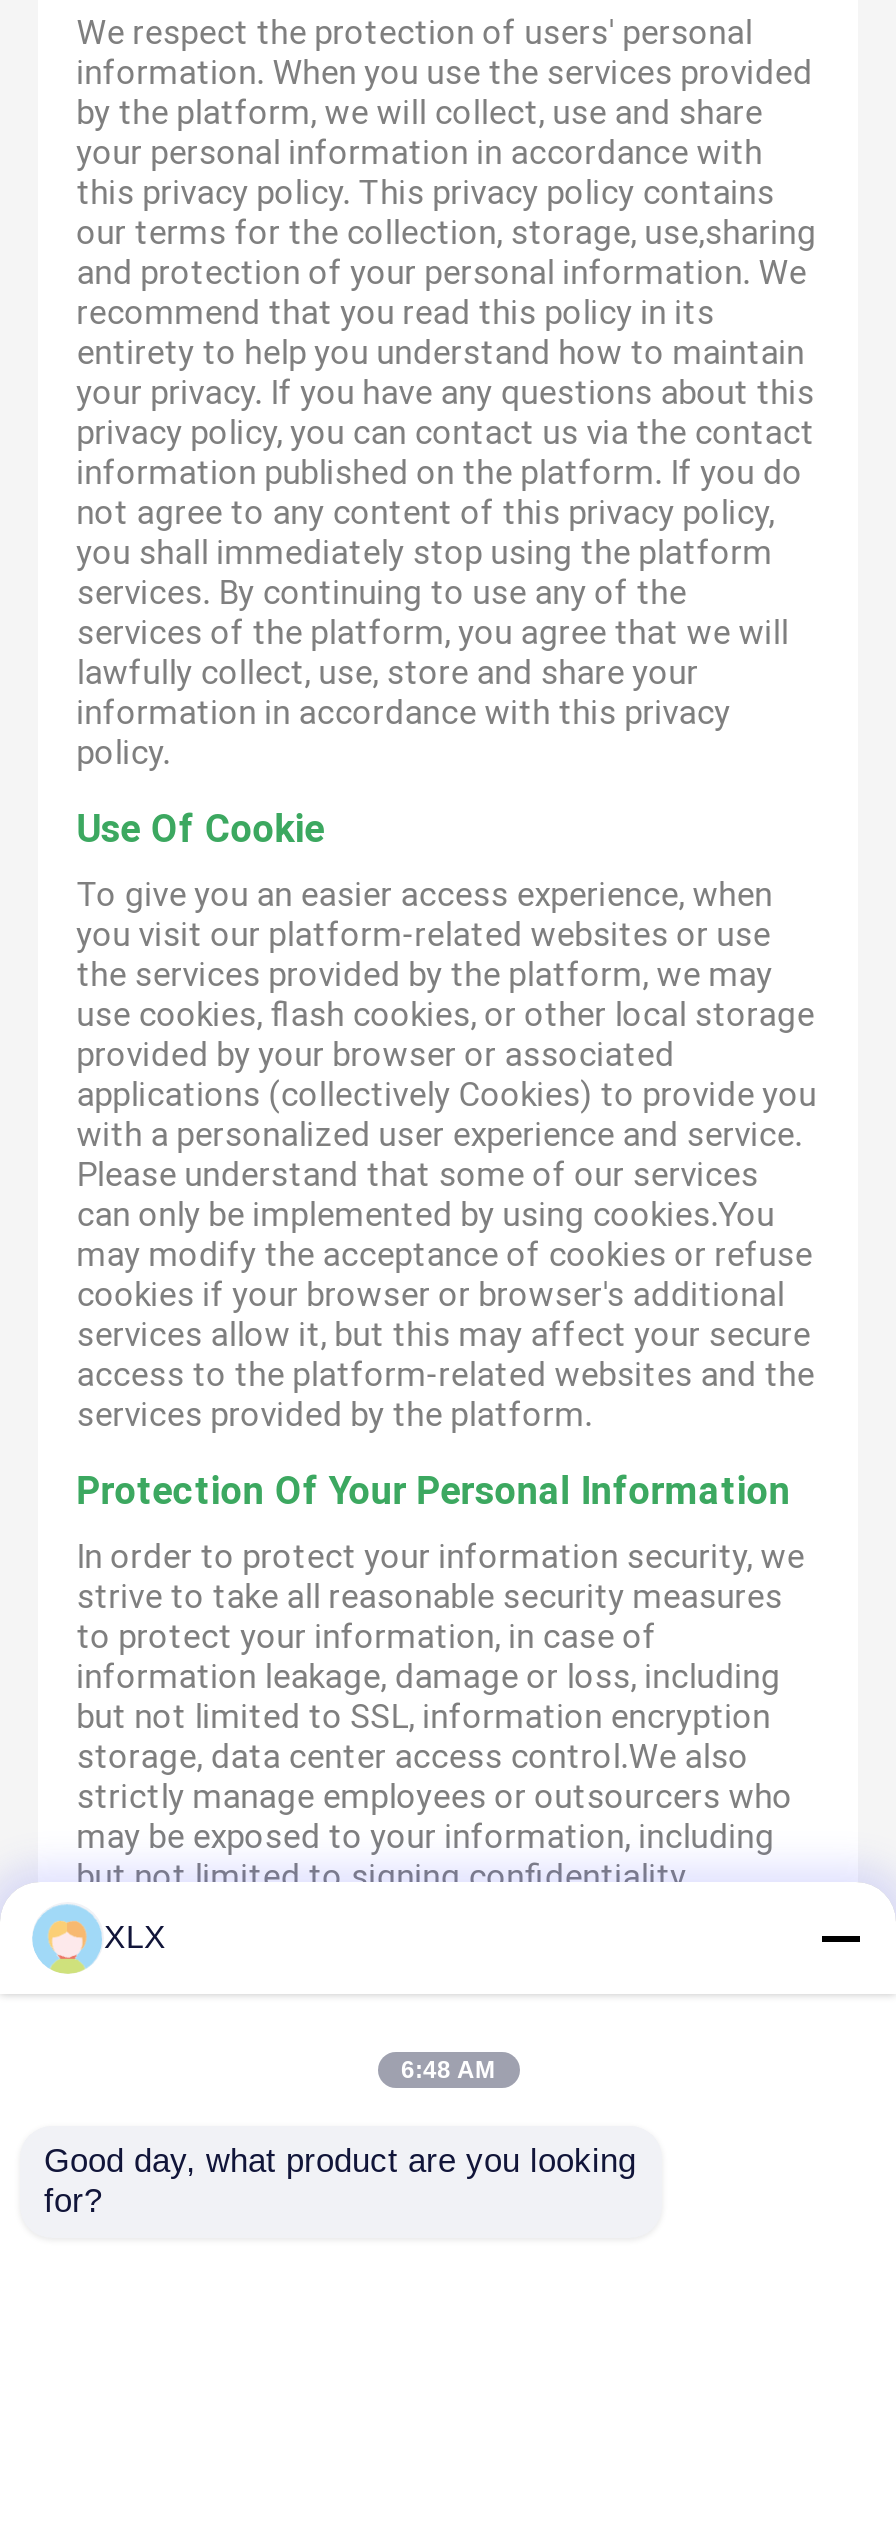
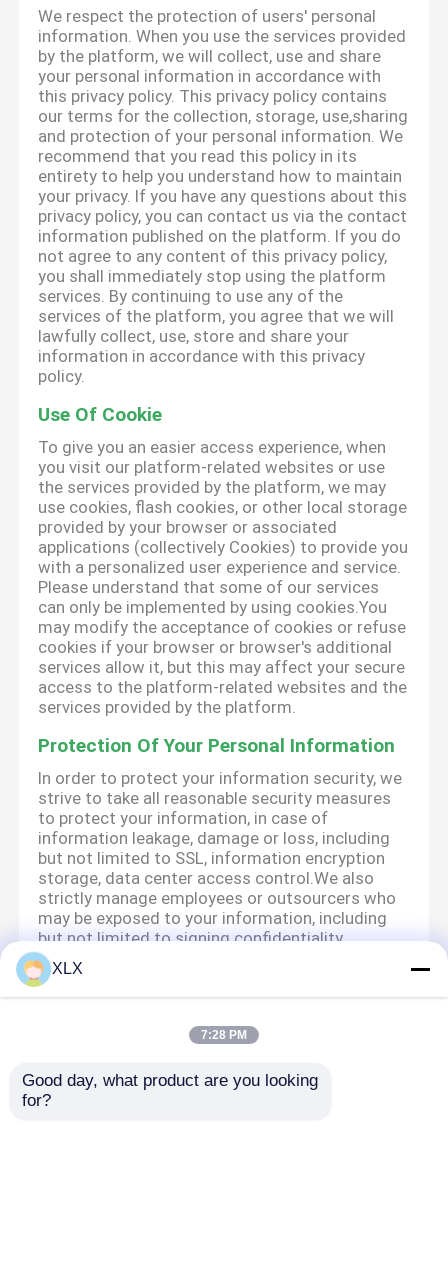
[401,2056,495,2084] 6:48 AM -> [201,1028,247,1042] 7:28 PM

